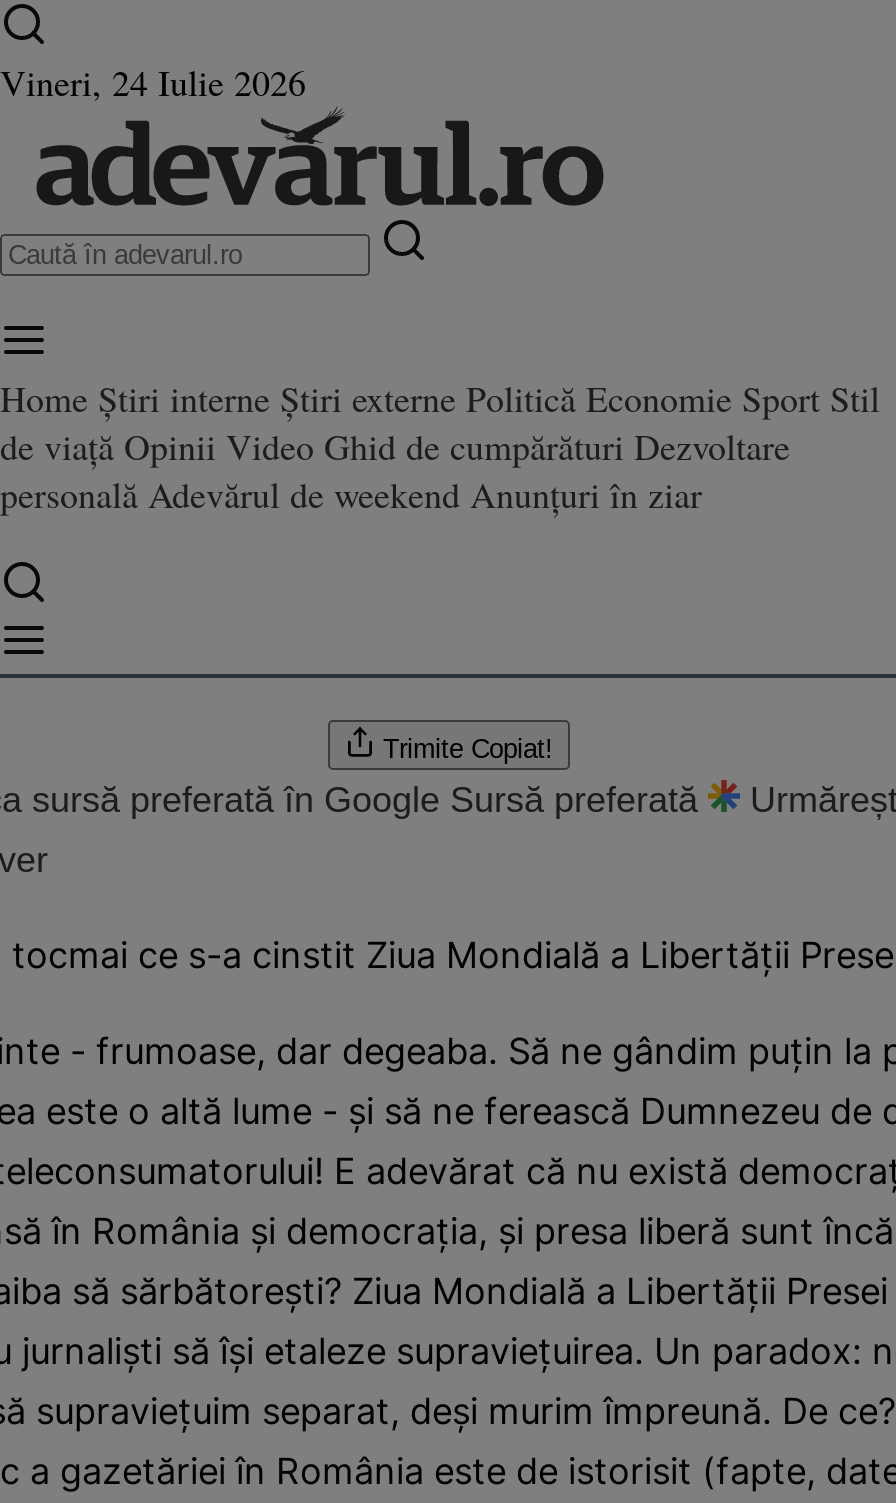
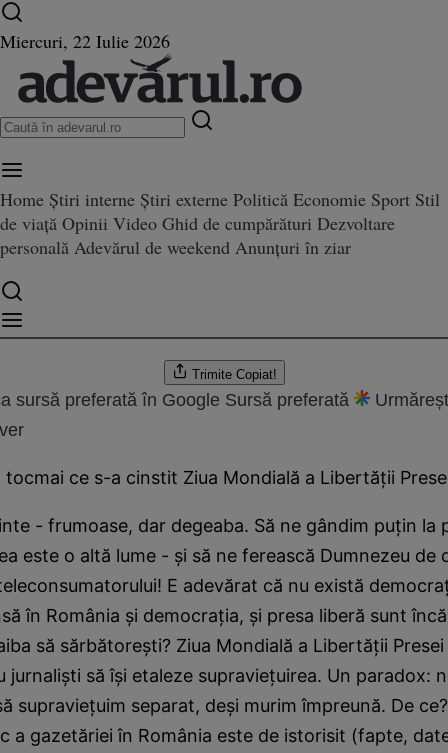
[0,58,306,106] Vineri, 24 Iulie 2026 -> [0,29,170,53] Miercuri, 22 Iulie 2026

